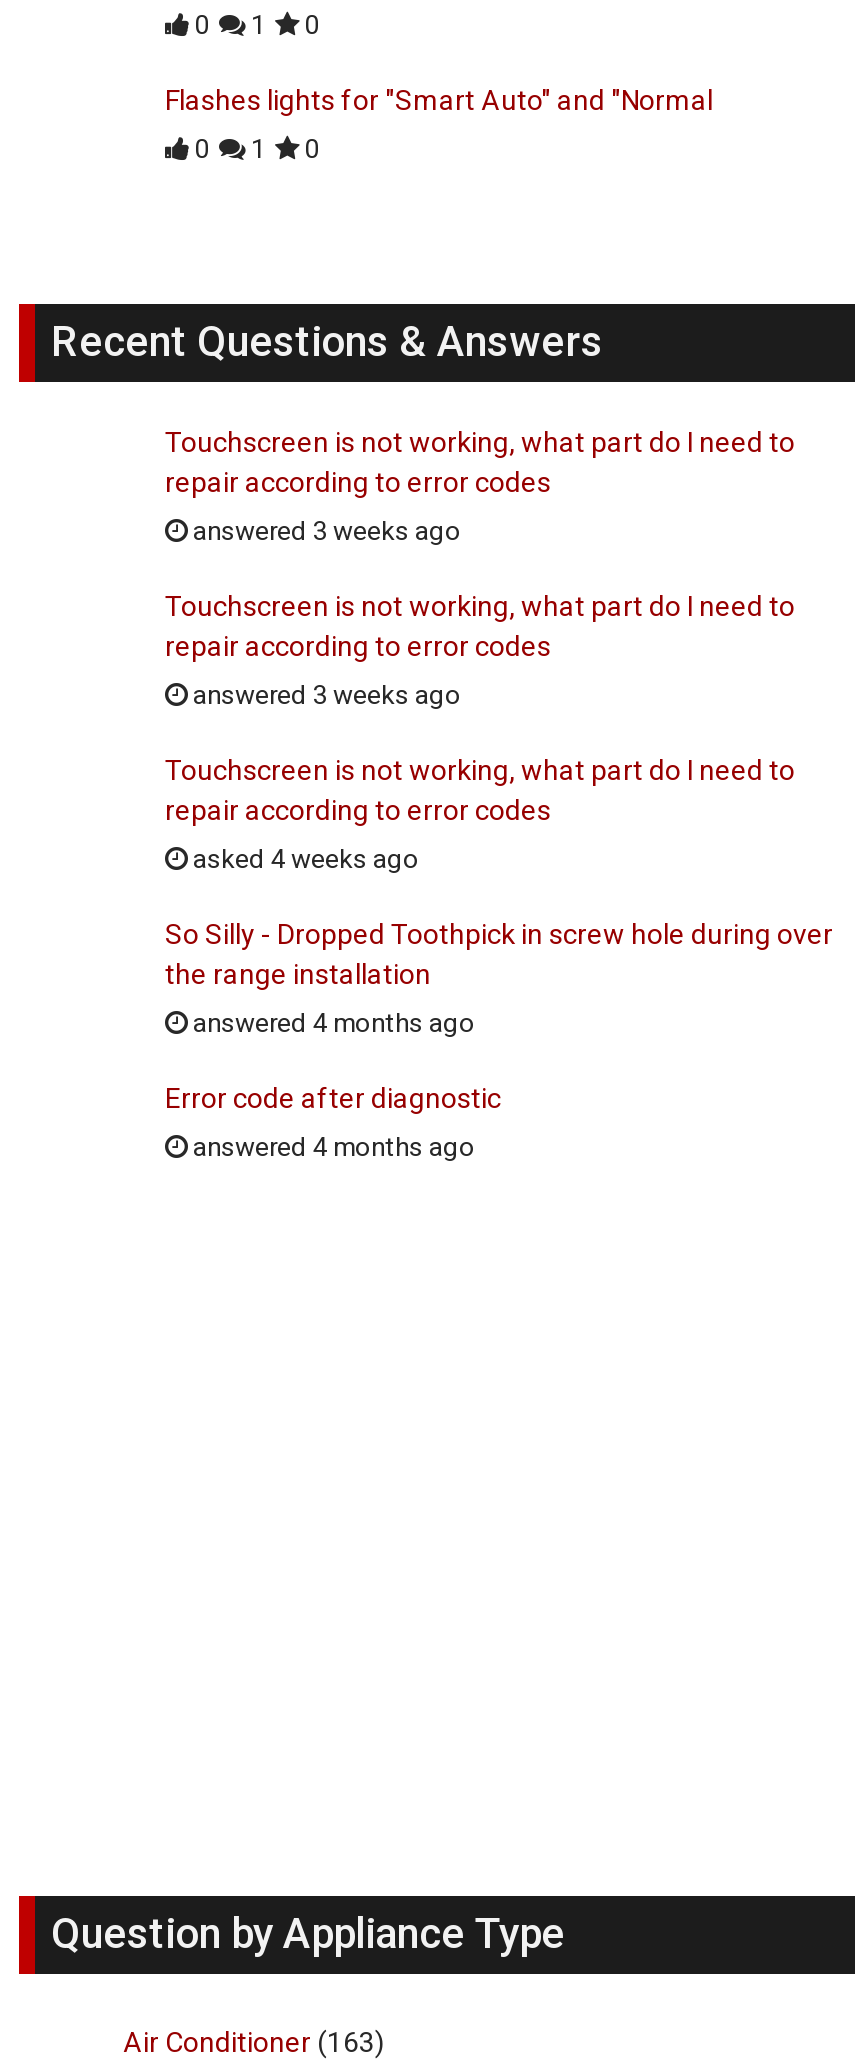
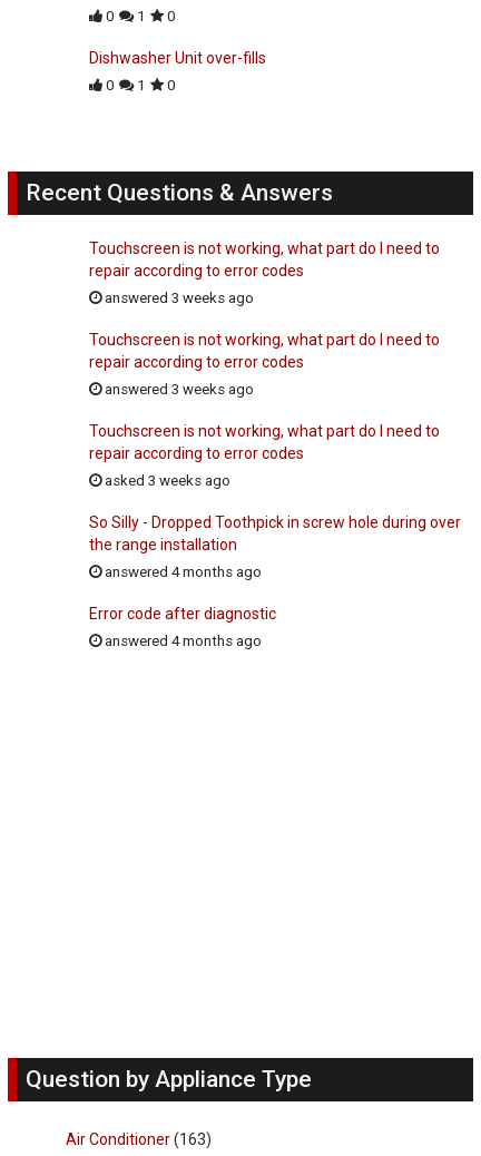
[165,83,713,115] Flashes lights for "Smart Auto" and "Normal -> [89,49,266,66] Dishwasher Unit over-fills
[187,843,419,873] asked 4 weeks ago -> [101,472,230,488] asked 3 weeks ago

